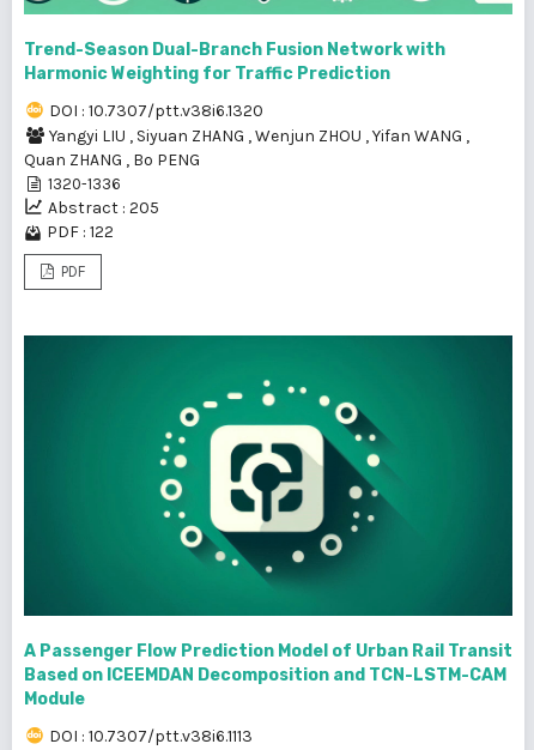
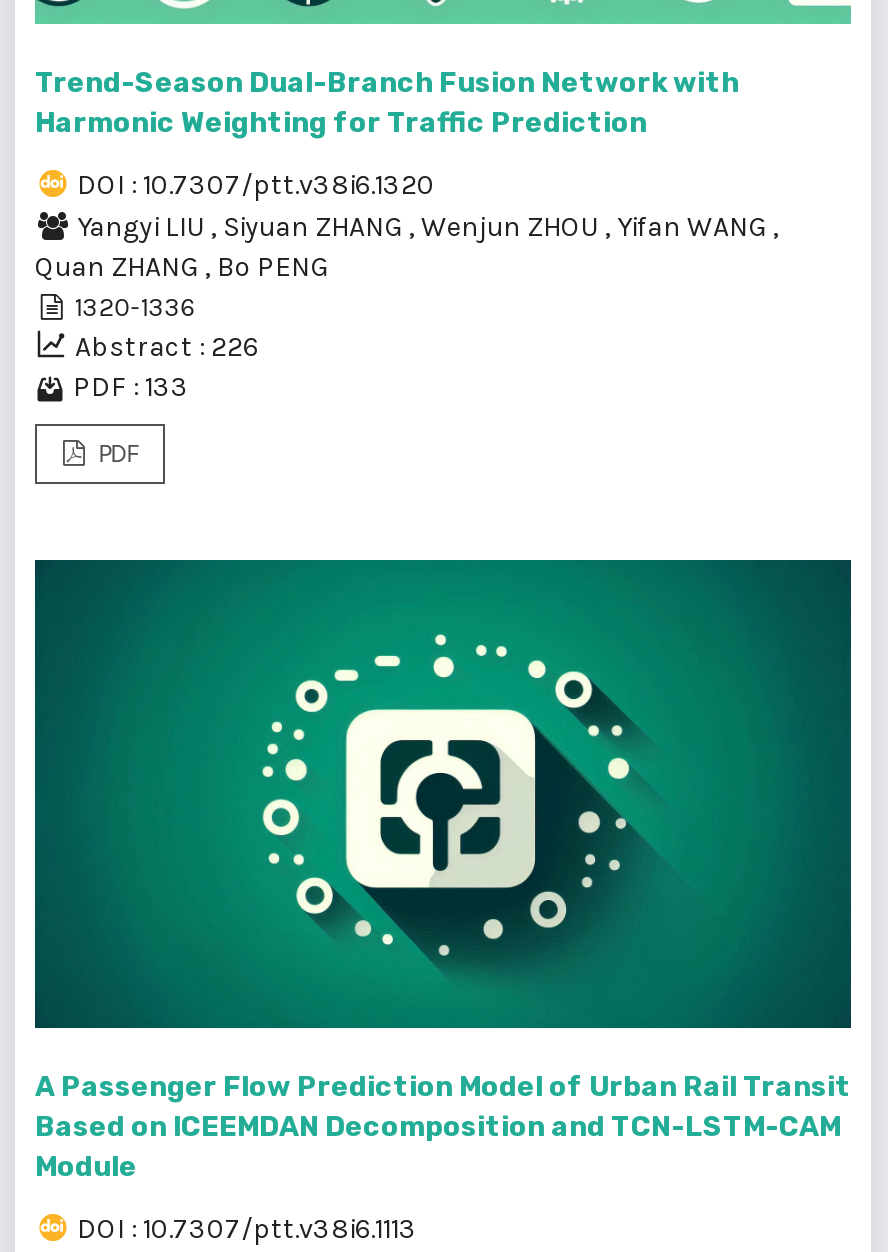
[48,198,159,219] Abstract : 205 -> [75,331,259,365] Abstract : 226
[47,222,114,242] PDF : 122 -> [73,371,189,405] PDF : 133

